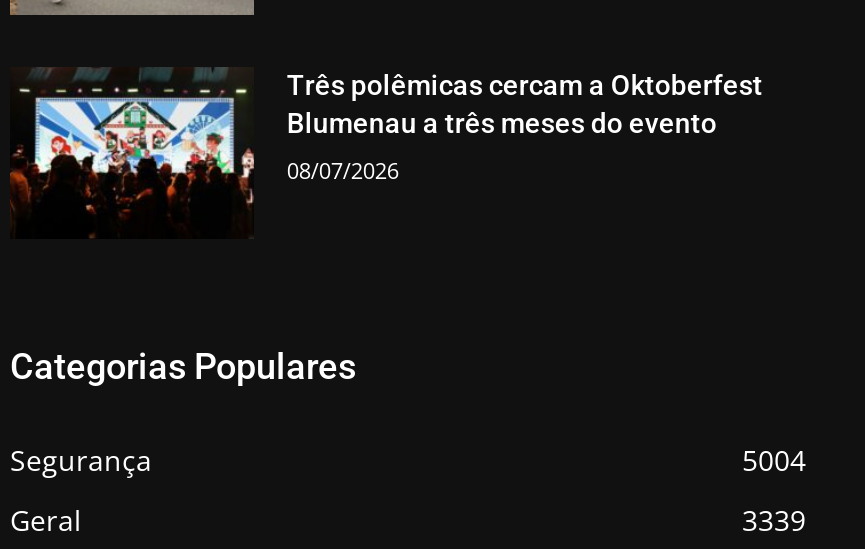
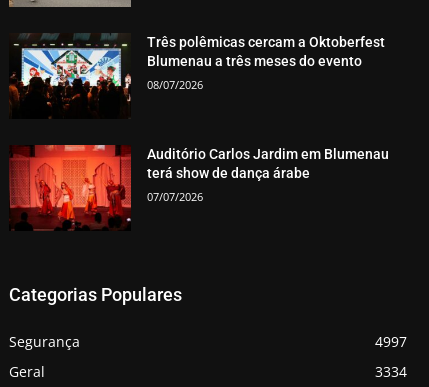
none -> [9,144,389,231] [image] | Auditório Carlos Jardim em Blumenau | terá show de dança árabe | 07/07/2026
[742,440,806,478] 5004 -> [375,332,407,351] 4997
[742,500,806,538] 3339 -> [375,362,407,381] 3334

